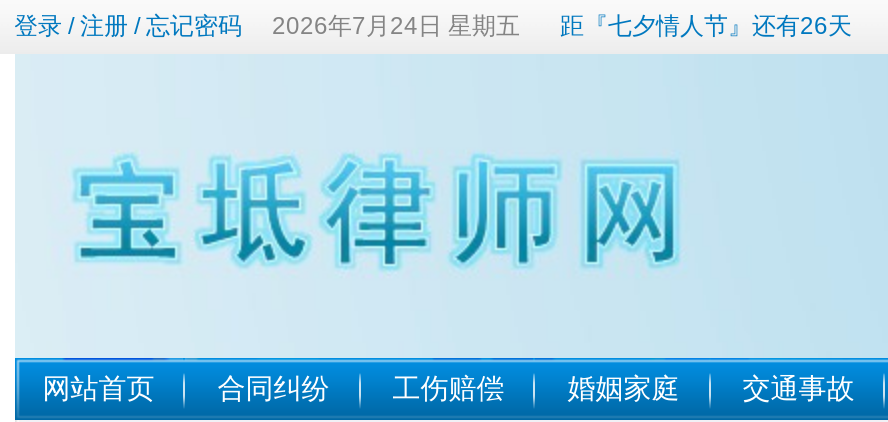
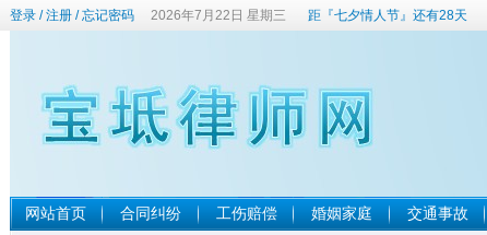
[272,12,520,40] 2026年7月24日 星期五 -> [150,8,286,23] 2026年7月22日 星期三
[560,12,852,40] 距『七夕情人节』还有26天 -> [307,8,467,23] 距『七夕情人节』还有28天

